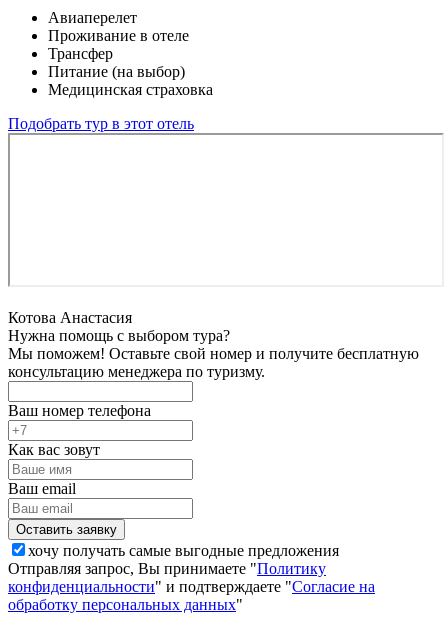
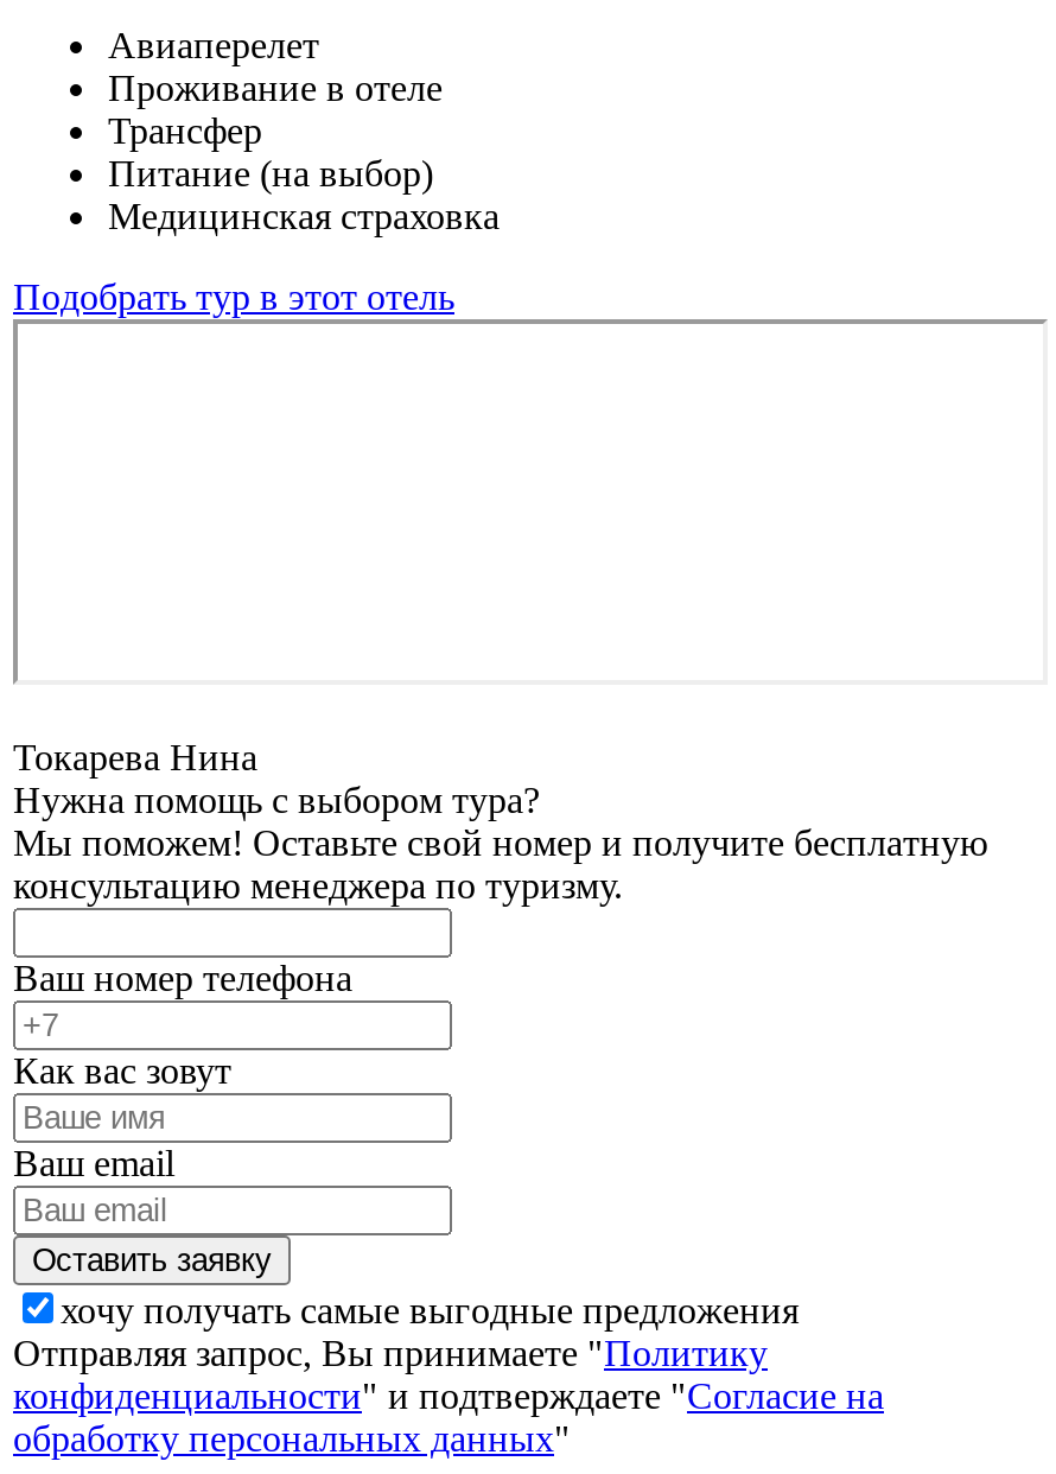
[8,309,132,326] Котова Анастасия -> [13,737,257,777] Токарева Нина

